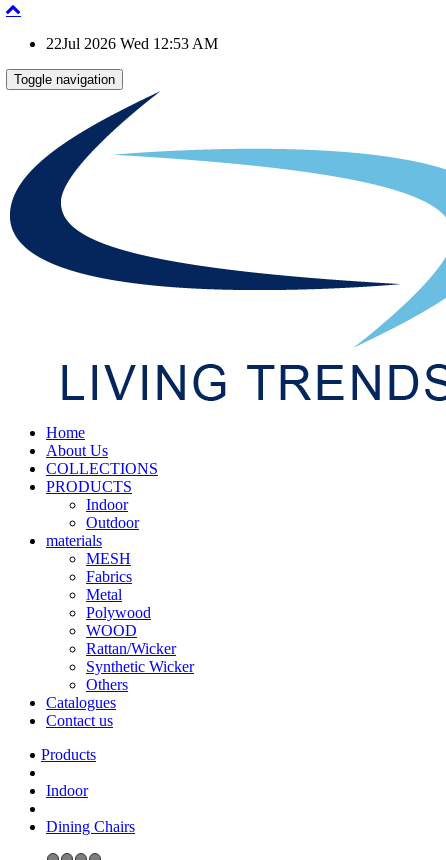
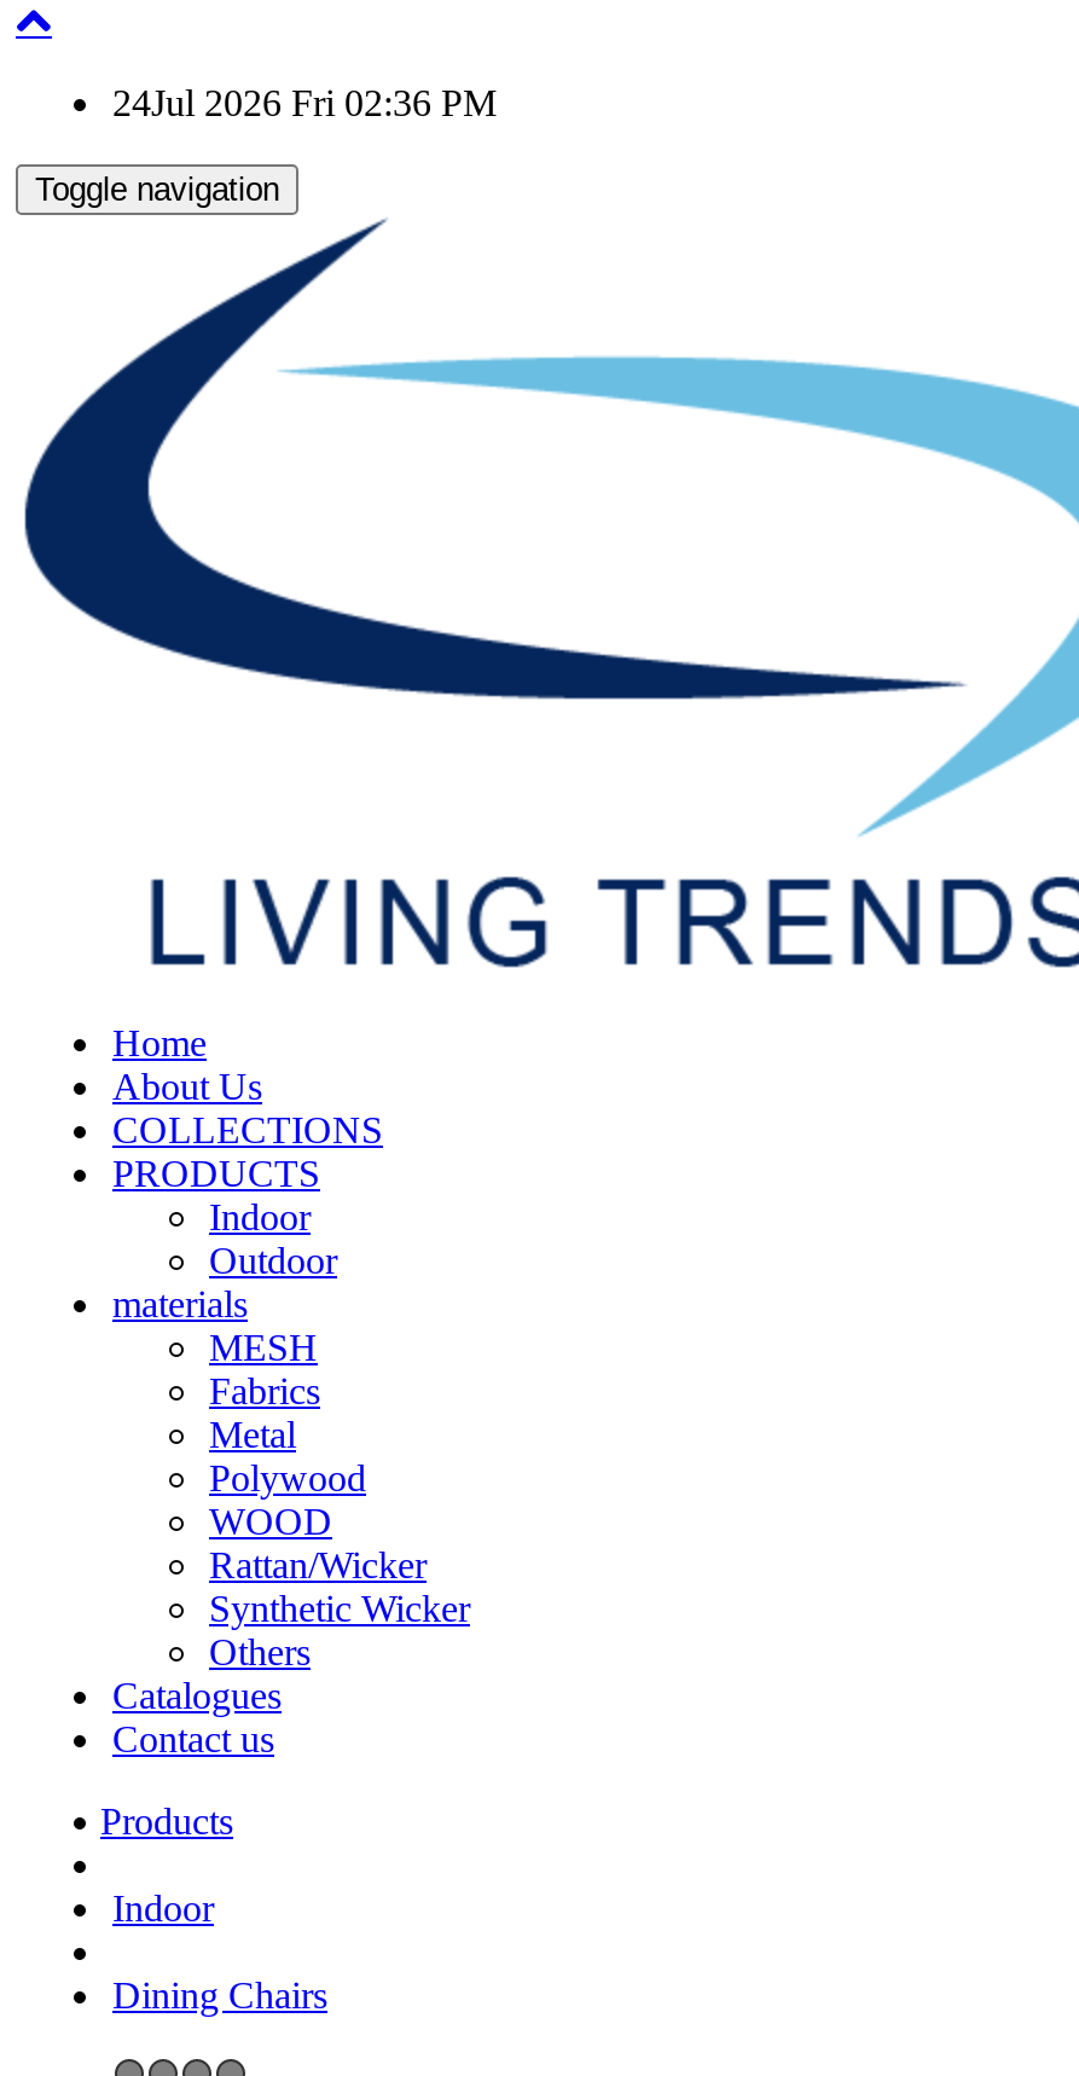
[46,35,218,52] 22Jul 2026 Wed 12:53 AM -> [112,82,497,123] 24Jul 2026 Fri 02:36 PM

